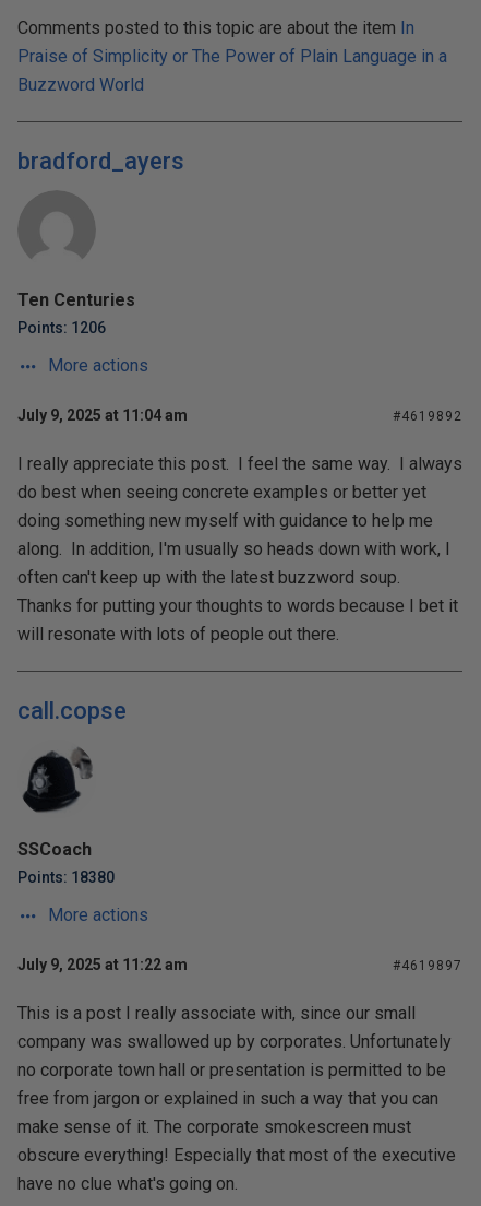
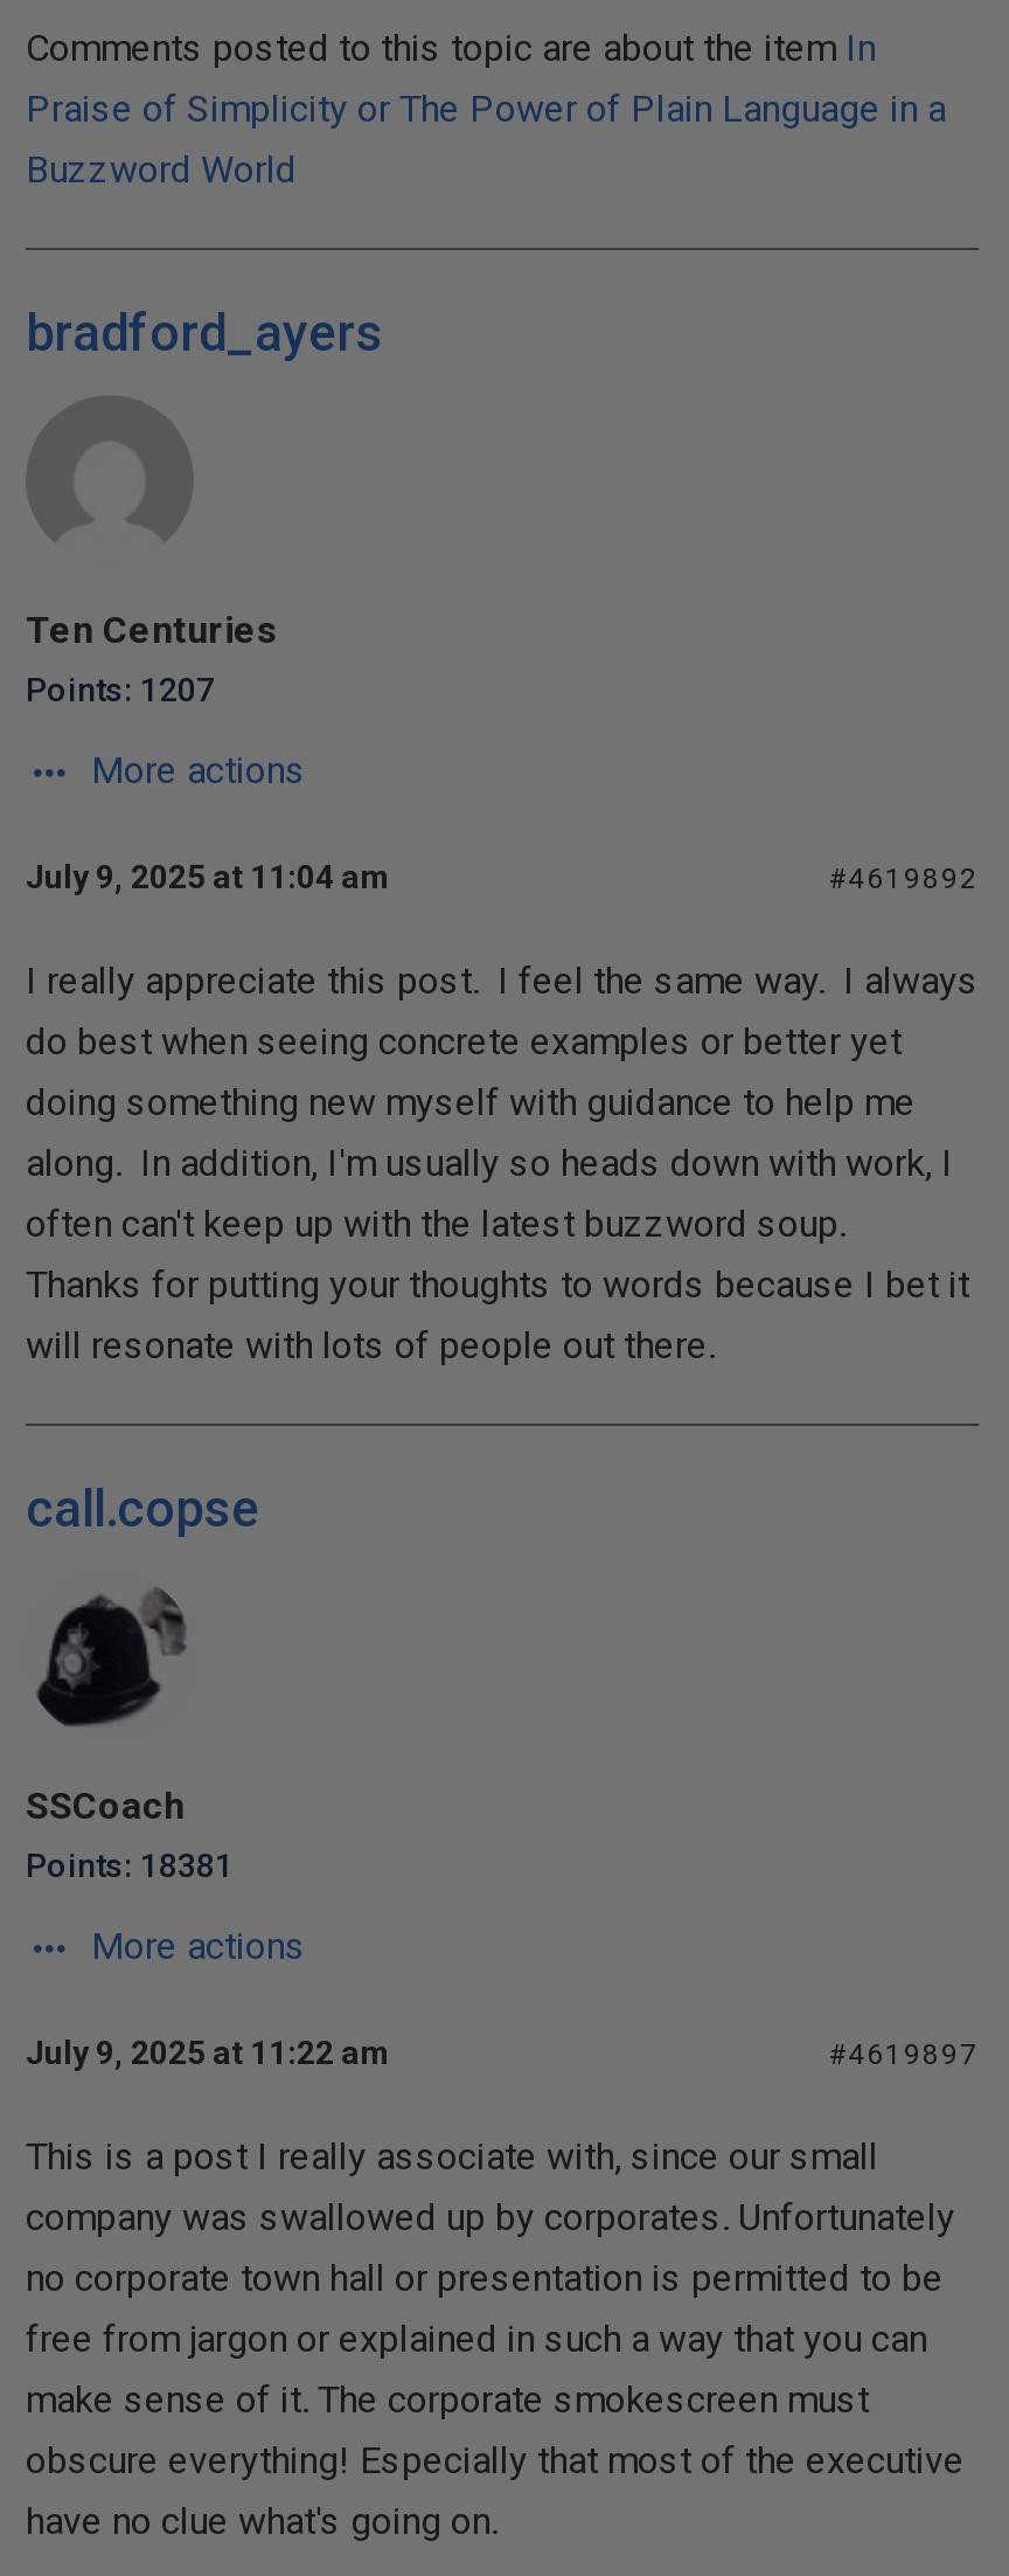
[17,319,106,336] Points: 1206 -> [26,671,215,708] Points: 1207
[17,868,115,886] Points: 18380 -> [26,1847,234,1884] Points: 18381

